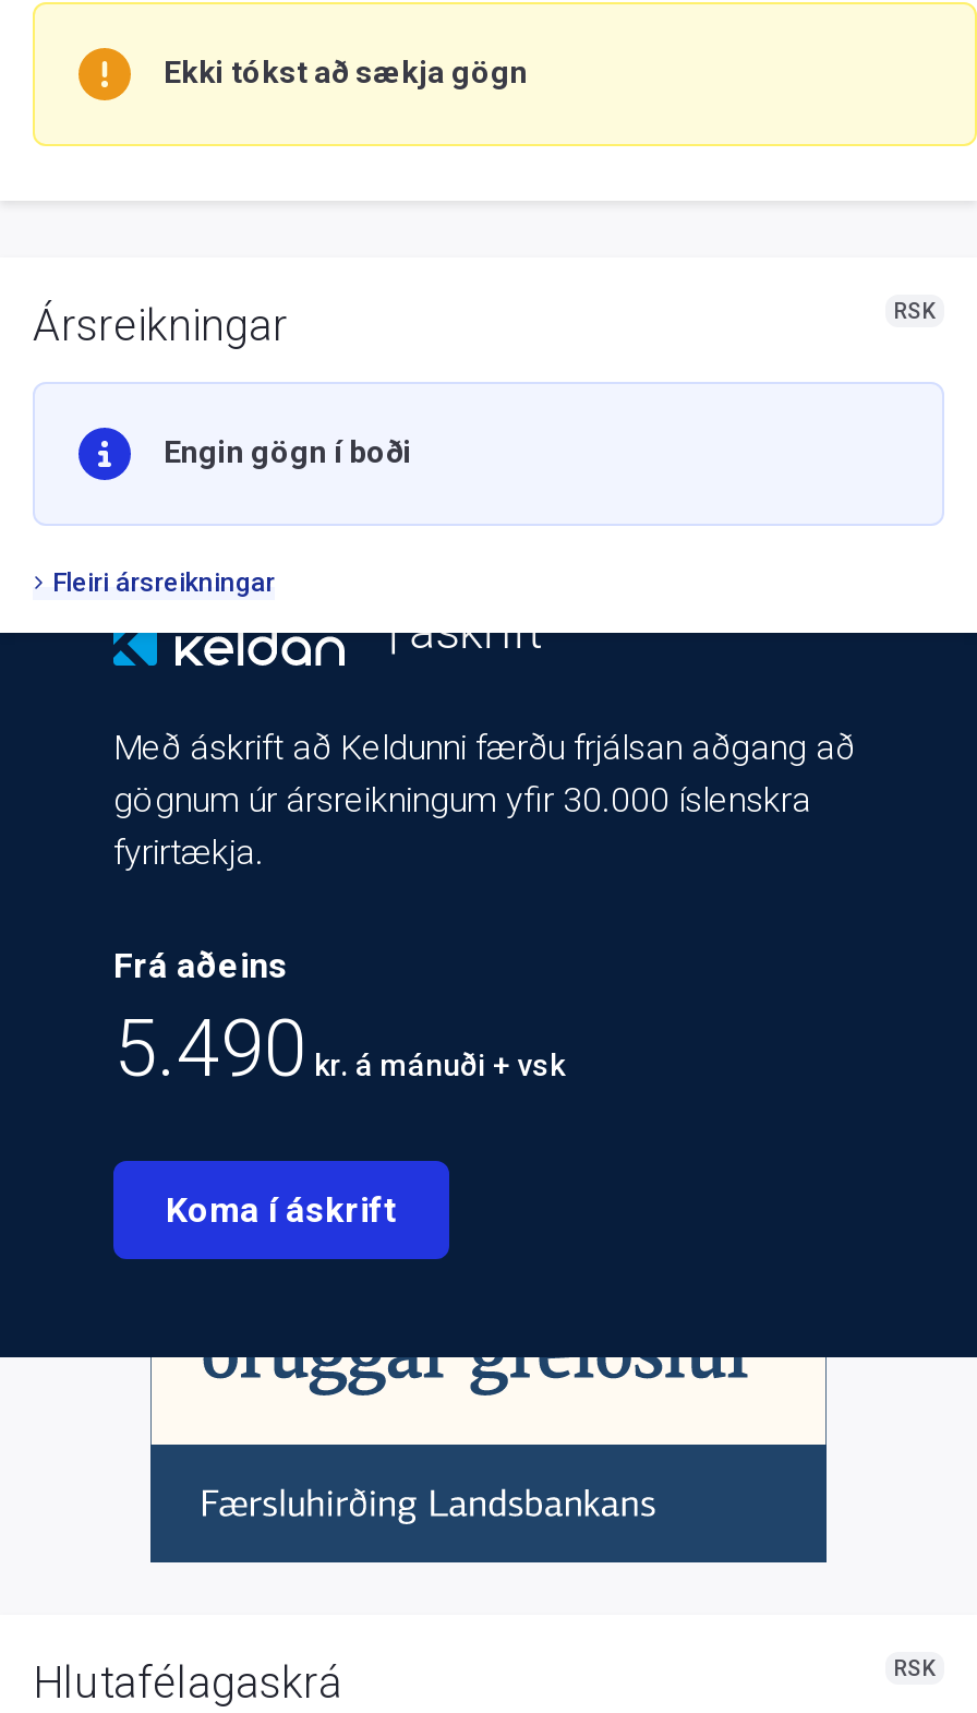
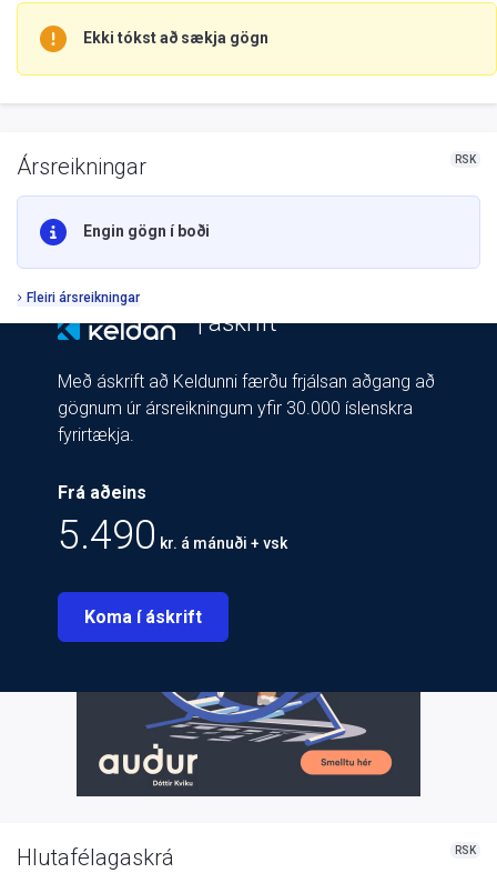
[150,1355,827,1560] [image] -> [75,691,422,795] [image]

